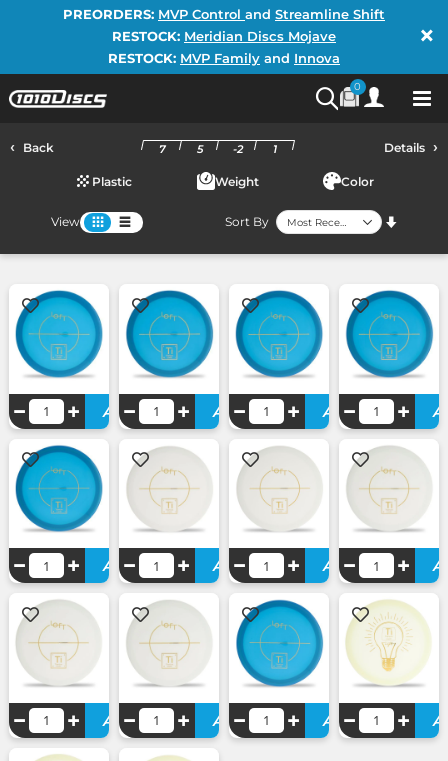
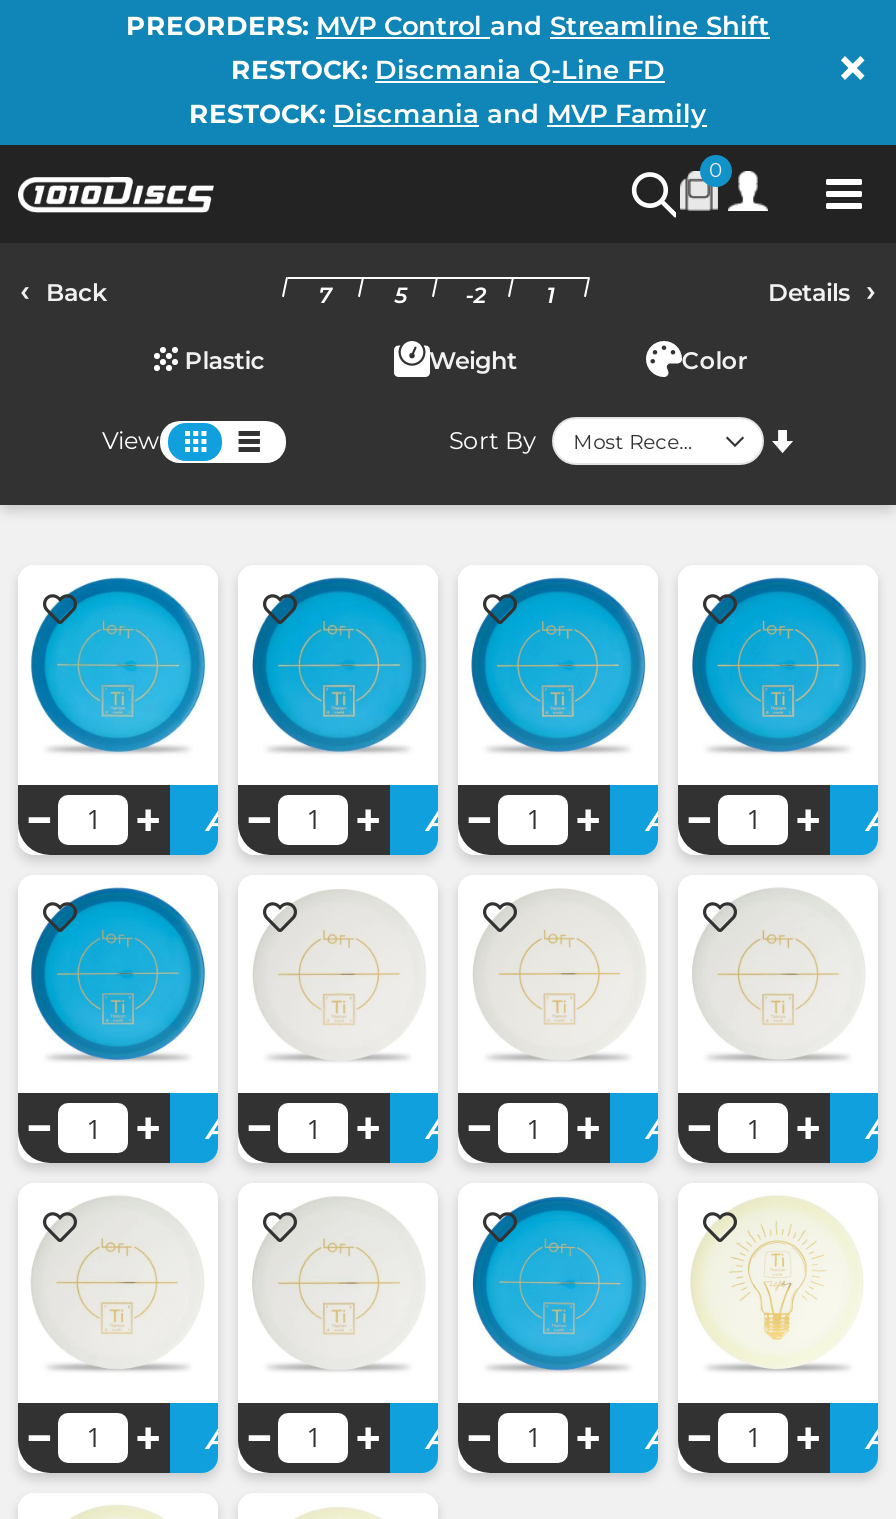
[112,28,336,44] RESTOCK: Meridian Discs Mojave -> [231,53,665,85] RESTOCK: Discmania Q-Line FD
[108,50,340,66] RESTOCK: MVP Family and Innova -> [189,97,707,129] RESTOCK: Discmania and MVP Family

